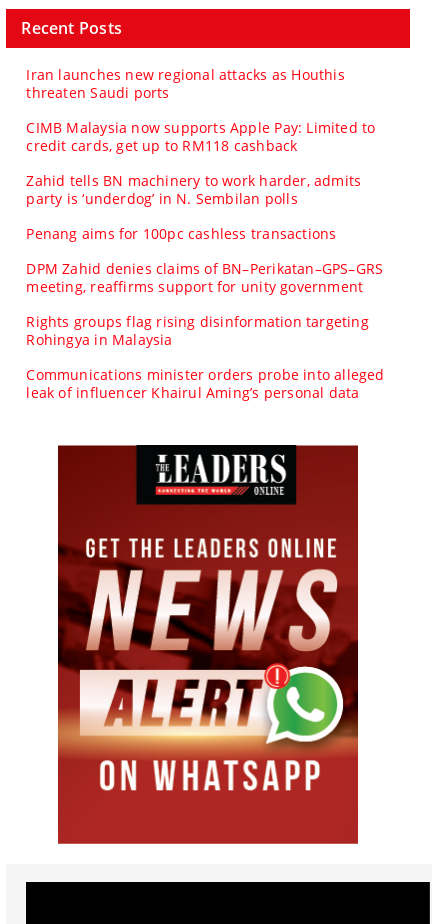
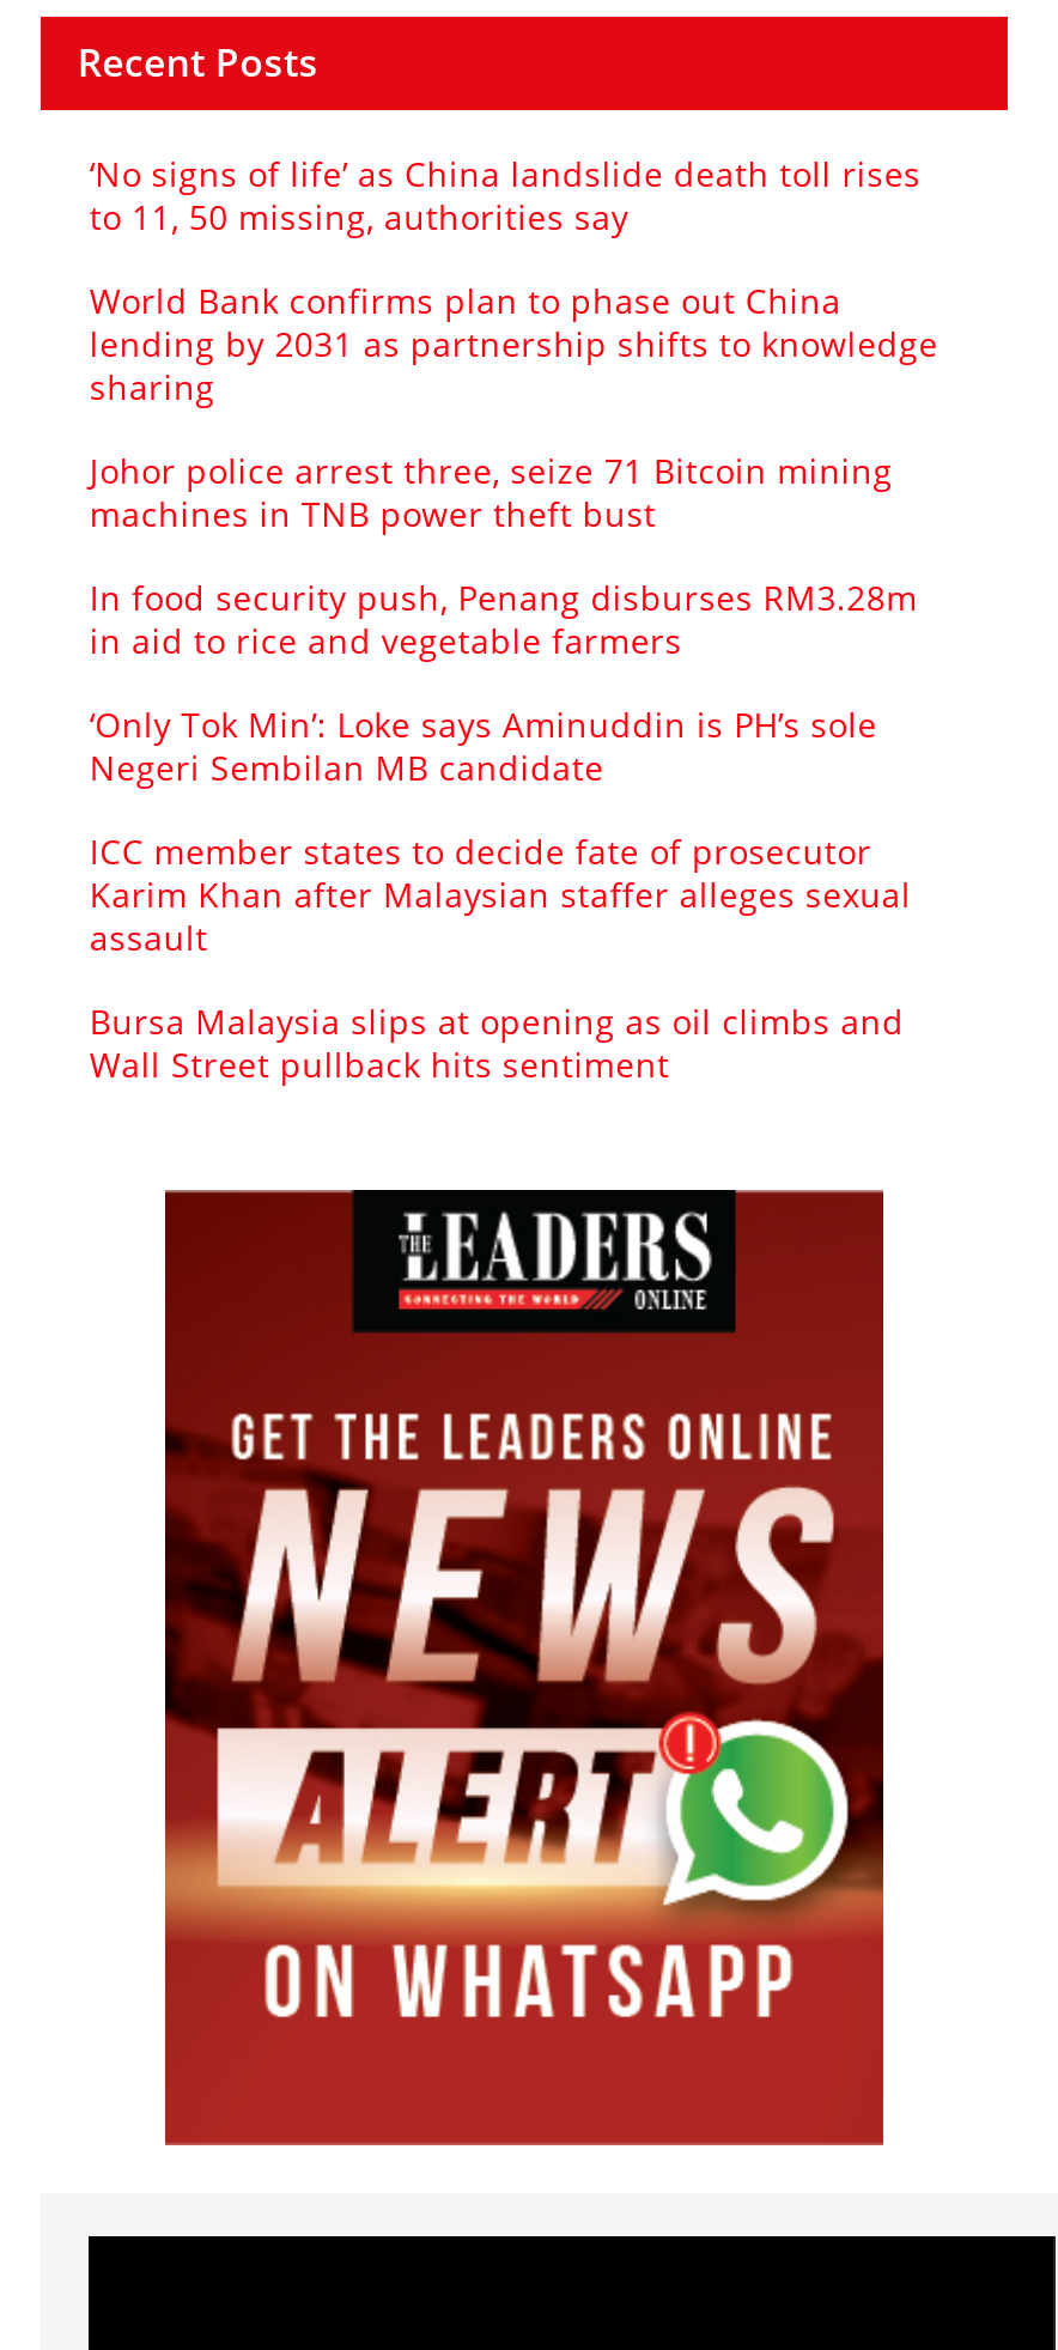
[26,64,345,101] Iran launches new regional attacks as Houthis | threaten Saudi ports -> [90,150,921,238] ‘No signs of life’ as China landslide death toll rises | to 11, 50 missing, authorities say
[26,117,375,154] CIMB Malaysia now supports Apple Pay: Limited to | credit cards, get up to RM118 cashback -> [90,277,938,408] World Bank confirms plan to phase out China | lending by 2031 as partnership shifts to knowledge | sharing
[26,170,361,207] Zahid tells BN machinery to work harder, admits | party is ‘underdog’ in N. Sembilan polls -> [90,447,893,535] Johor police arrest three, seize 71 Bitcoin mining | machines in TNB power theft bust
[26,223,336,242] Penang aims for 100pc cashless transactions -> [90,573,917,662] In food security push, Penang disburses RM3.28m | in aid to rice and vegetable farmers
[26,258,383,295] DPM Zahid denies claims of BN–Perikatan–GPS–GRS | meeting, reaffirms support for unity government -> [90,700,877,789] ‘Only Tok Min’: Loke says Aminuddin is PH’s sole | Negeri Sembilan MB candidate
[26,311,369,348] Rights groups flag rising disinformation targeting | Rohingya in Malaysia -> [90,827,911,959] ICC member states to decide fate of prosecutor | Karim Khan after Malaysian staffer alleges sexual | assault
[26,364,385,401] Communications minister orders probe into alleged | leak of influencer Khairul Aming’s personal data -> [90,997,904,1086] Bursa Malaysia slips at opening as oil climbs and | Wall Street pullback hits sentiment

